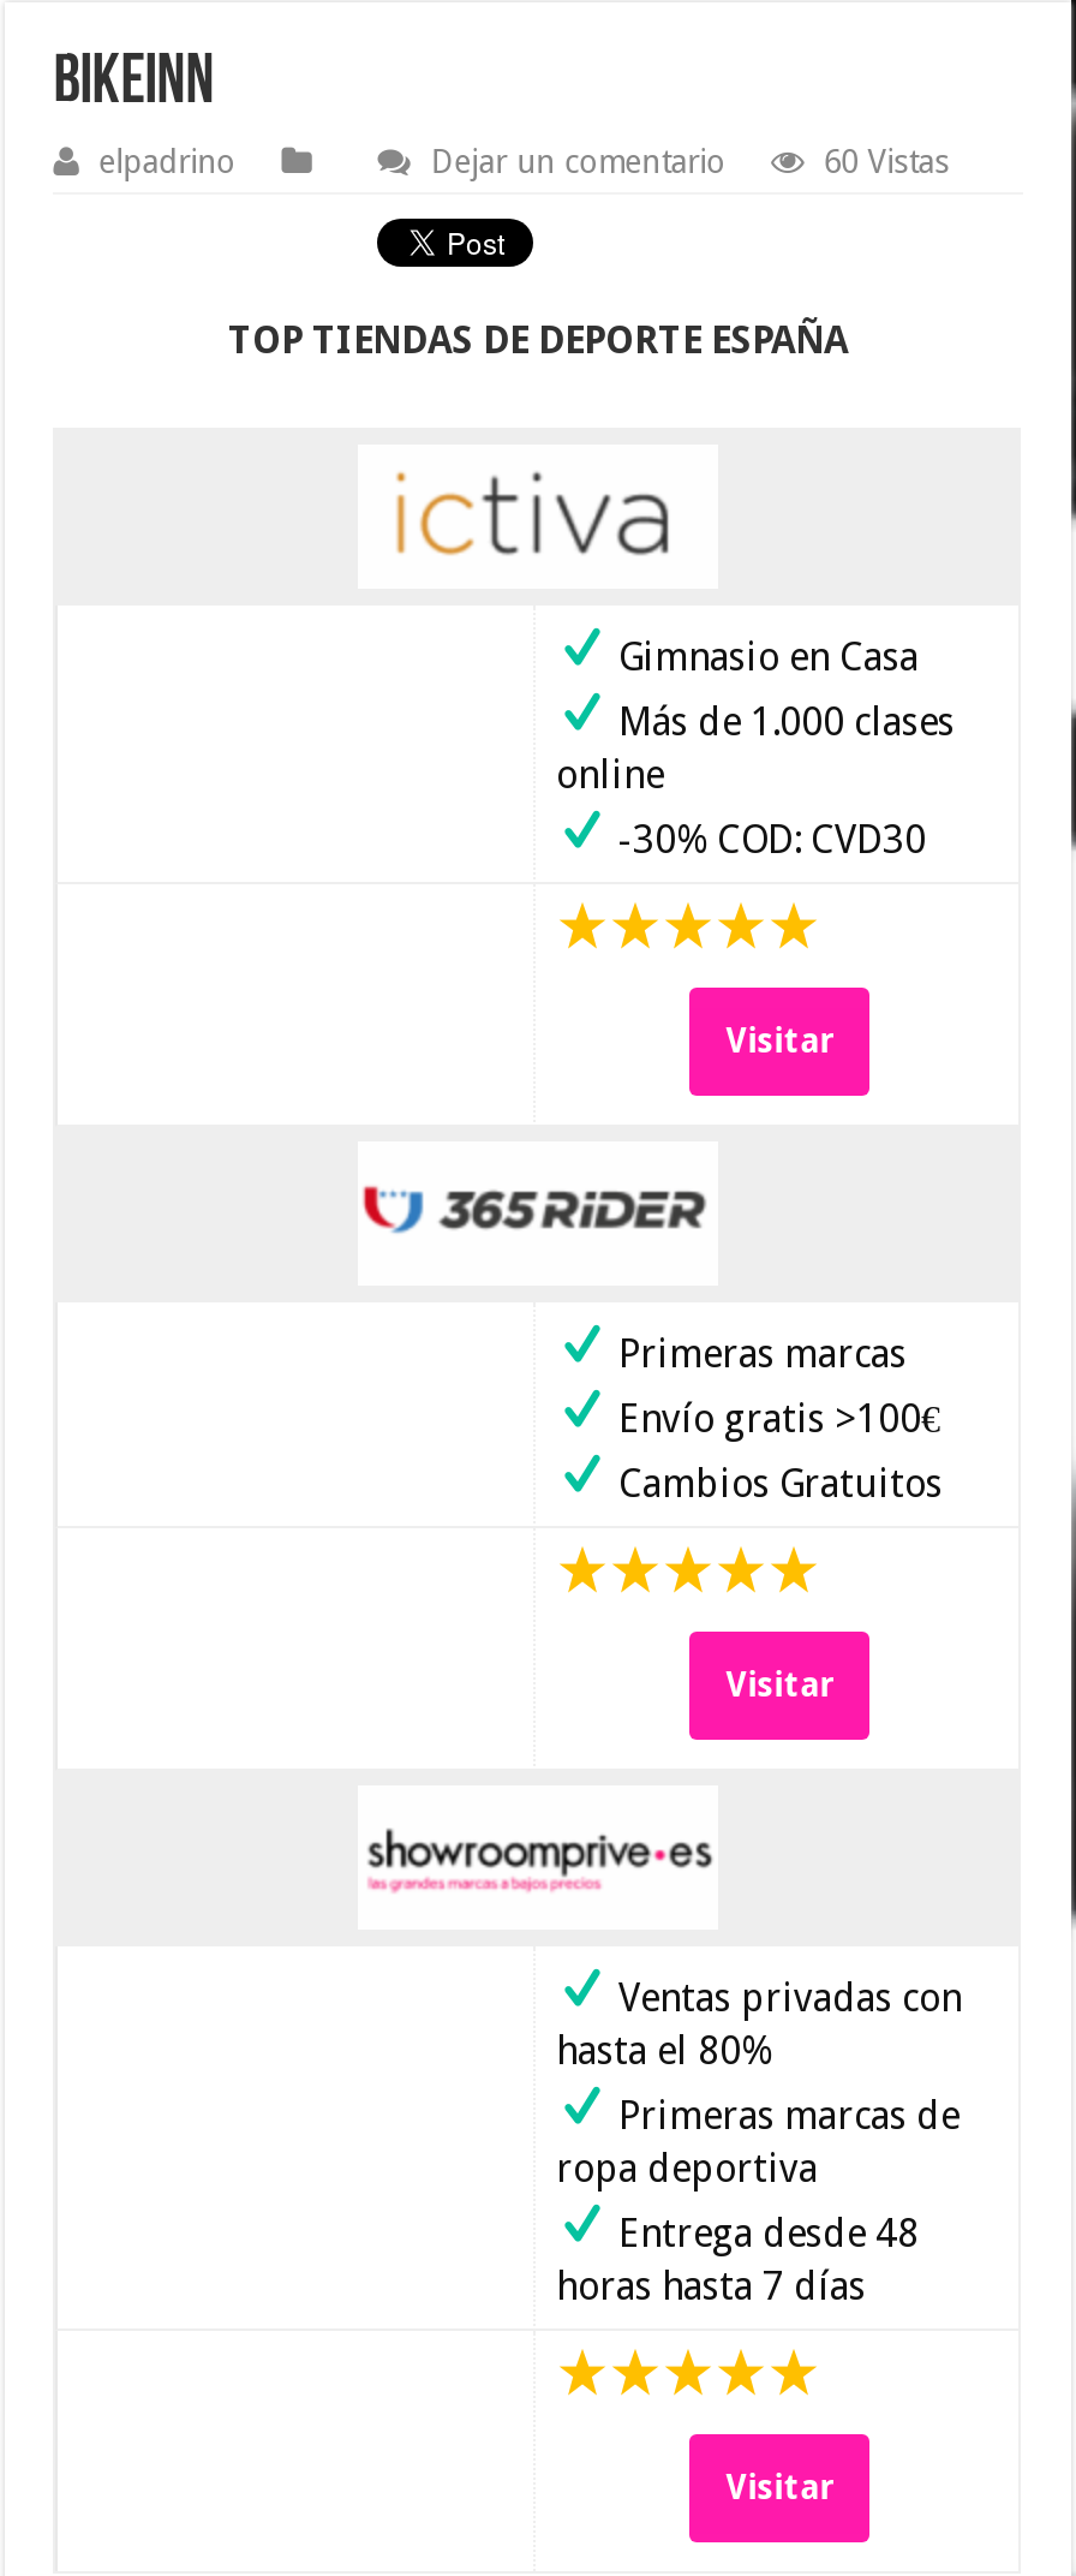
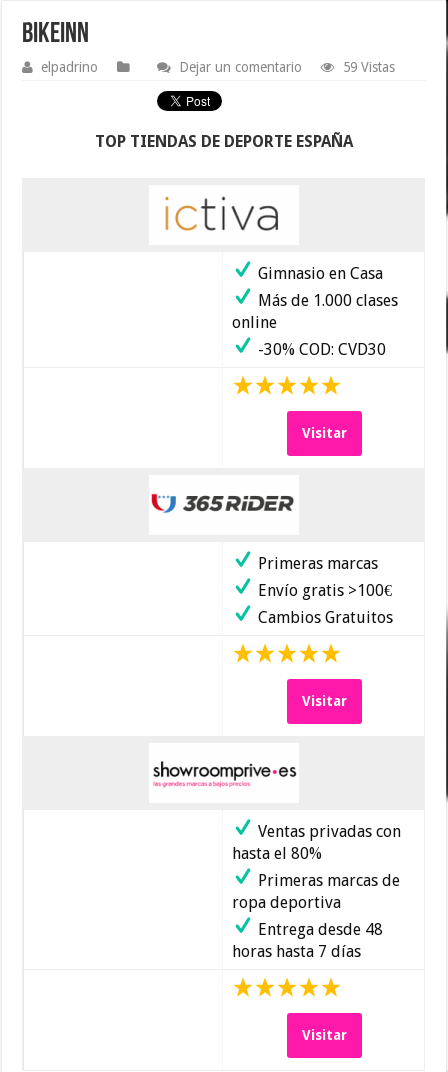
[824,142,949,181] 60 Vistas -> [343,59,395,75] 59 Vistas

